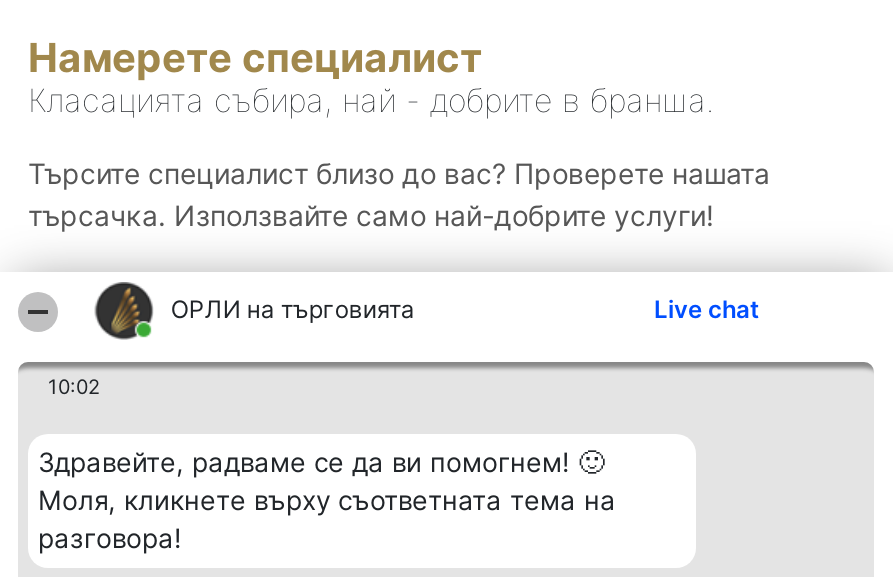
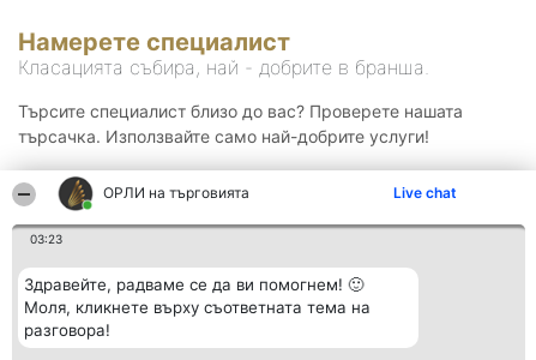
[48,374,100,398] 10:02 -> [30,232,62,246] 03:23

